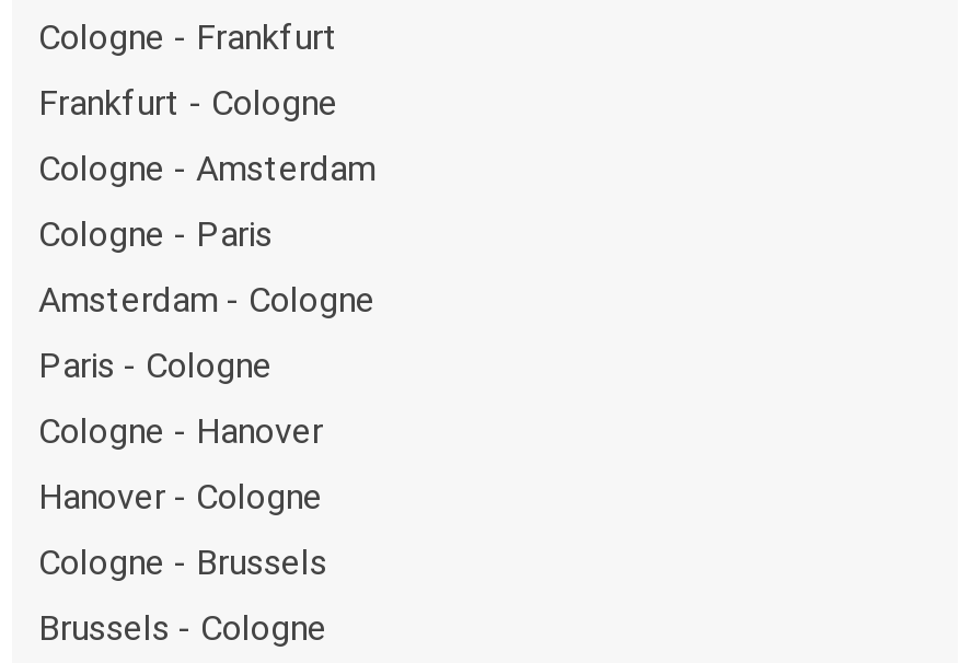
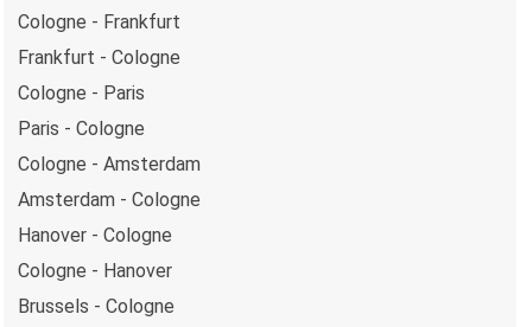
moved [38,147,375,188] -> [18,152,201,175]: Cologne - Amsterdam
moved [38,278,375,319] -> [18,188,201,210]: Amsterdam - Cologne
moved [38,344,273,385] -> [18,117,145,139]: Paris - Cologne
moved [38,409,323,451] -> [18,259,172,281]: Cologne - Hanover
[38,540,327,582] Cologne - Brussels -> none

